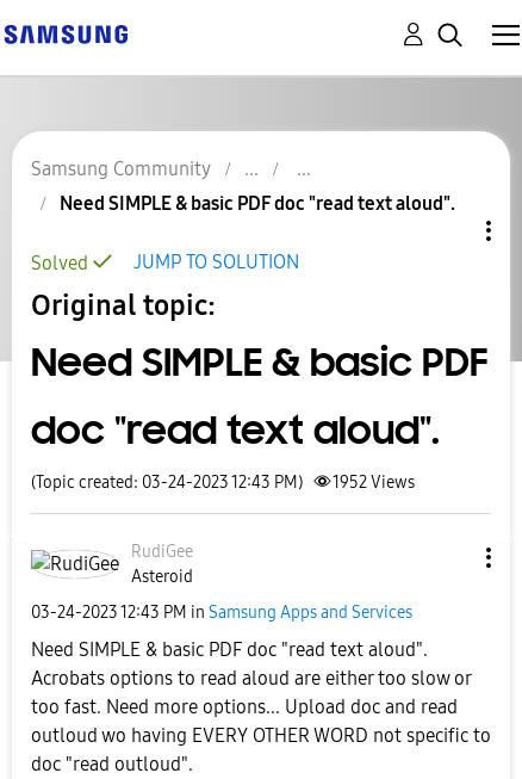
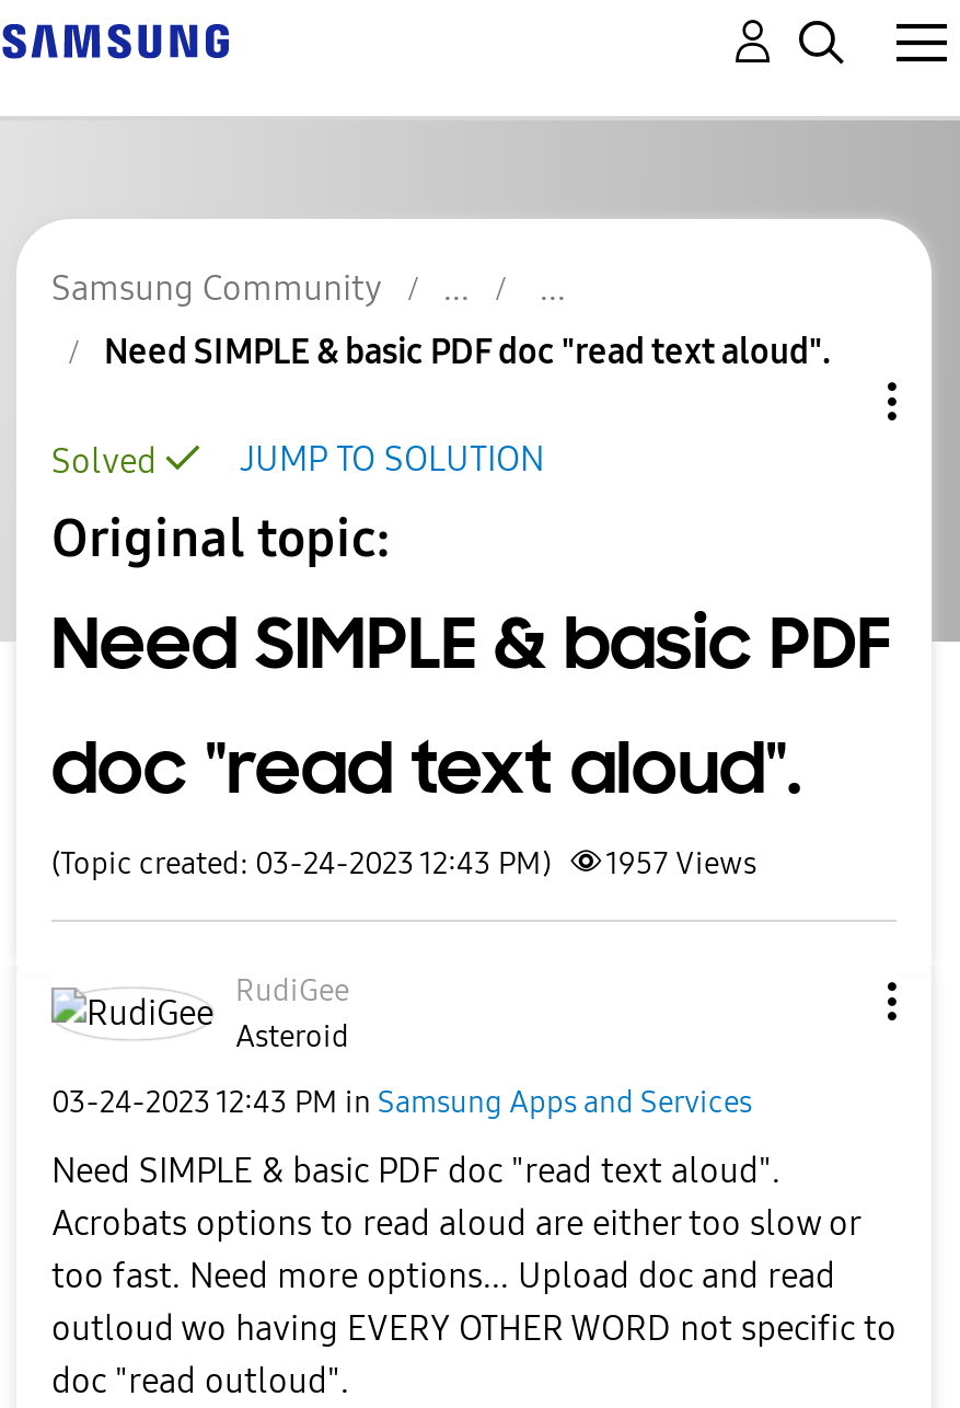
[31,472,415,493] (Topic created: 03-24-2023 12:43 PM) 1952 Views -> [51,845,756,882] (Topic created: 03-24-2023 12:43 PM) 1957 Views

